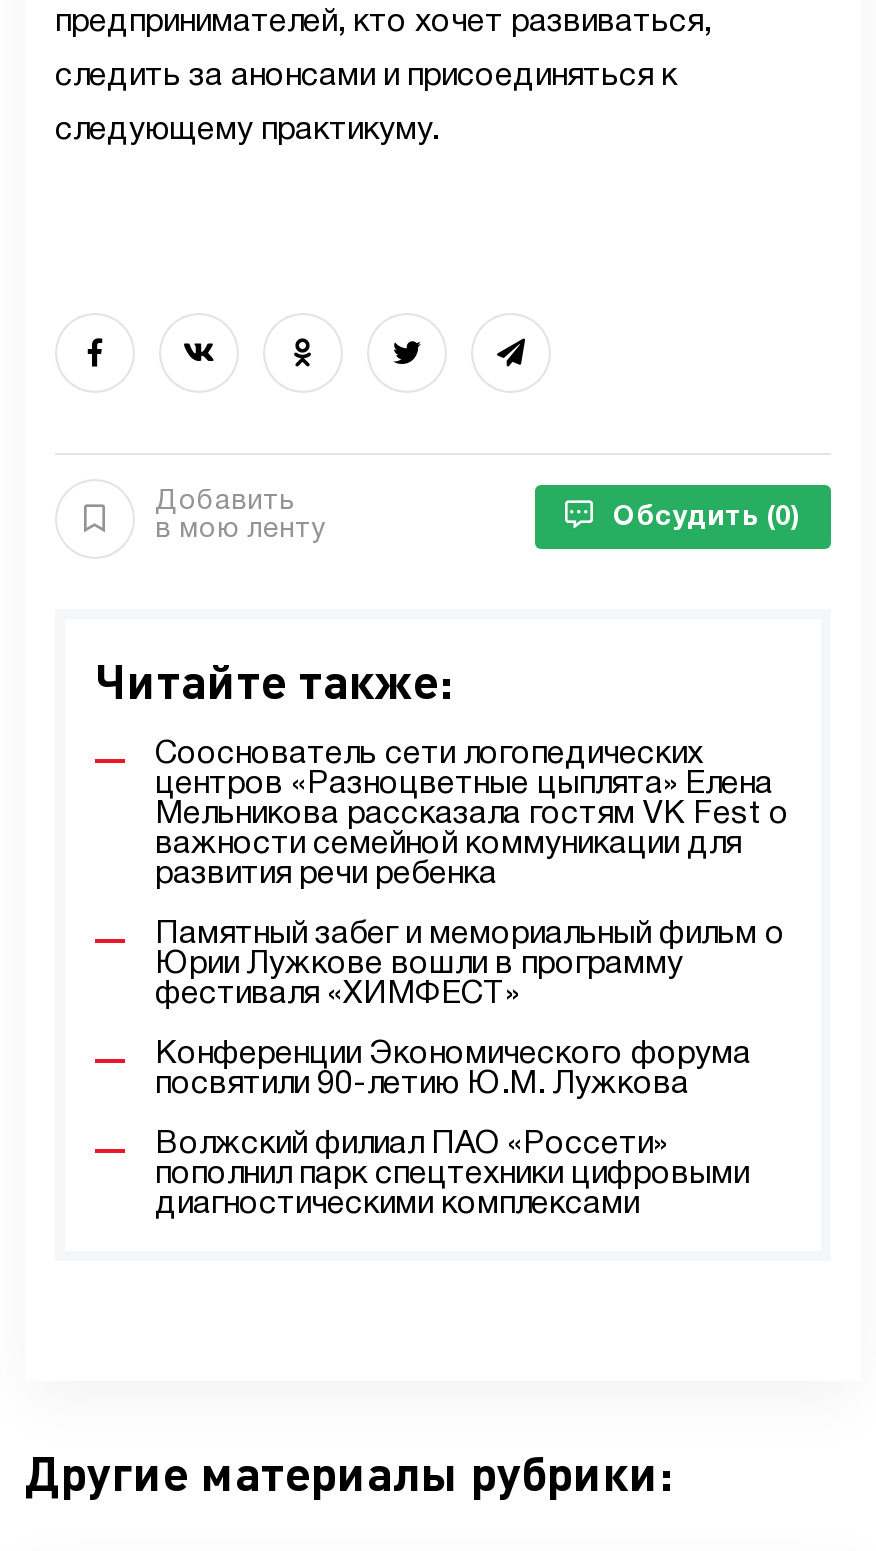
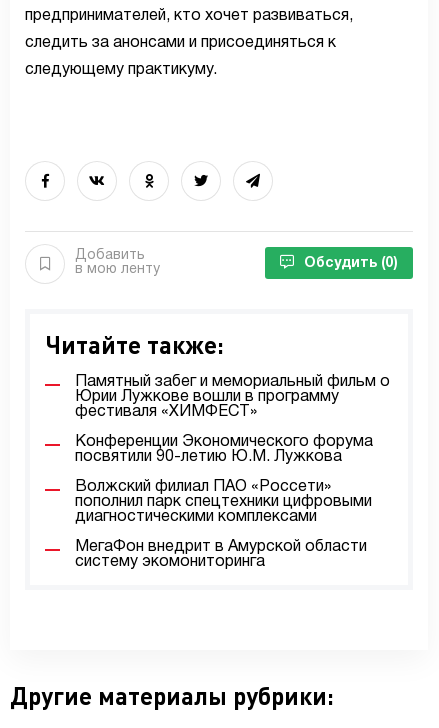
[155,740,789,888] Сооснователь сети логопедических | центров «Разноцветные цыплята» Елена | Мельникова рассказала гостям VK Fest о | важности семейной коммуникации для | развития речи ребенка -> none
moved [155,920,785,1218] -> [75,375,390,524]: Памятный забег и мемориальный фильм о | Юрии Лужкове вошли в программу | фестиваля «ХИМФЕСТ» | Конференции Экономического форума | посвятили 90-летию Ю.М. Лужкова | Волжский филиал ПАО «Россети» | пополнил парк спецтехники цифровыми | диагностическими комплексами
none -> [75,540,367,569] МегаФон внедрит в Амурской области | систему экомониторинга

